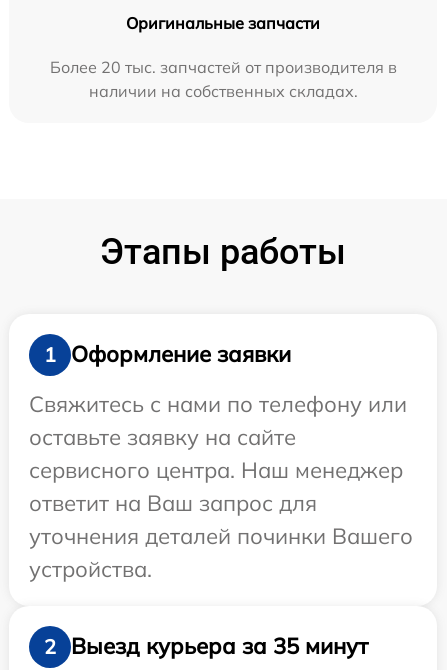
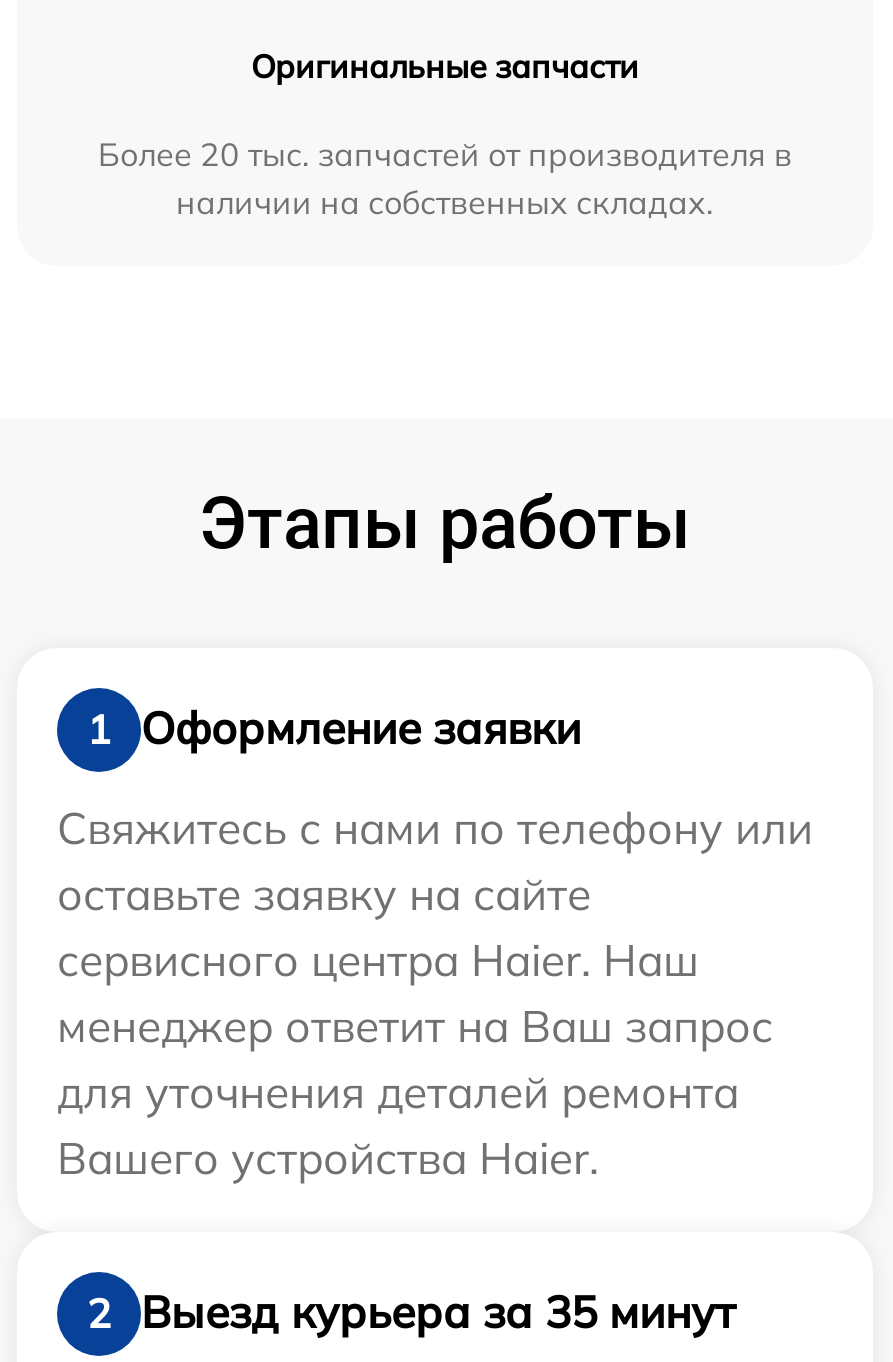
[29,456,413,583] сервисного центра. Наш менеджер | ответит на Ваш запрос для | уточнения деталей починки Вашего | устройства. -> [57,932,773,1186] сервисного центра Haier. Наш | менеджер ответит на Ваш запрос | для уточнения деталей ремонта | Вашего устройства Haier.

